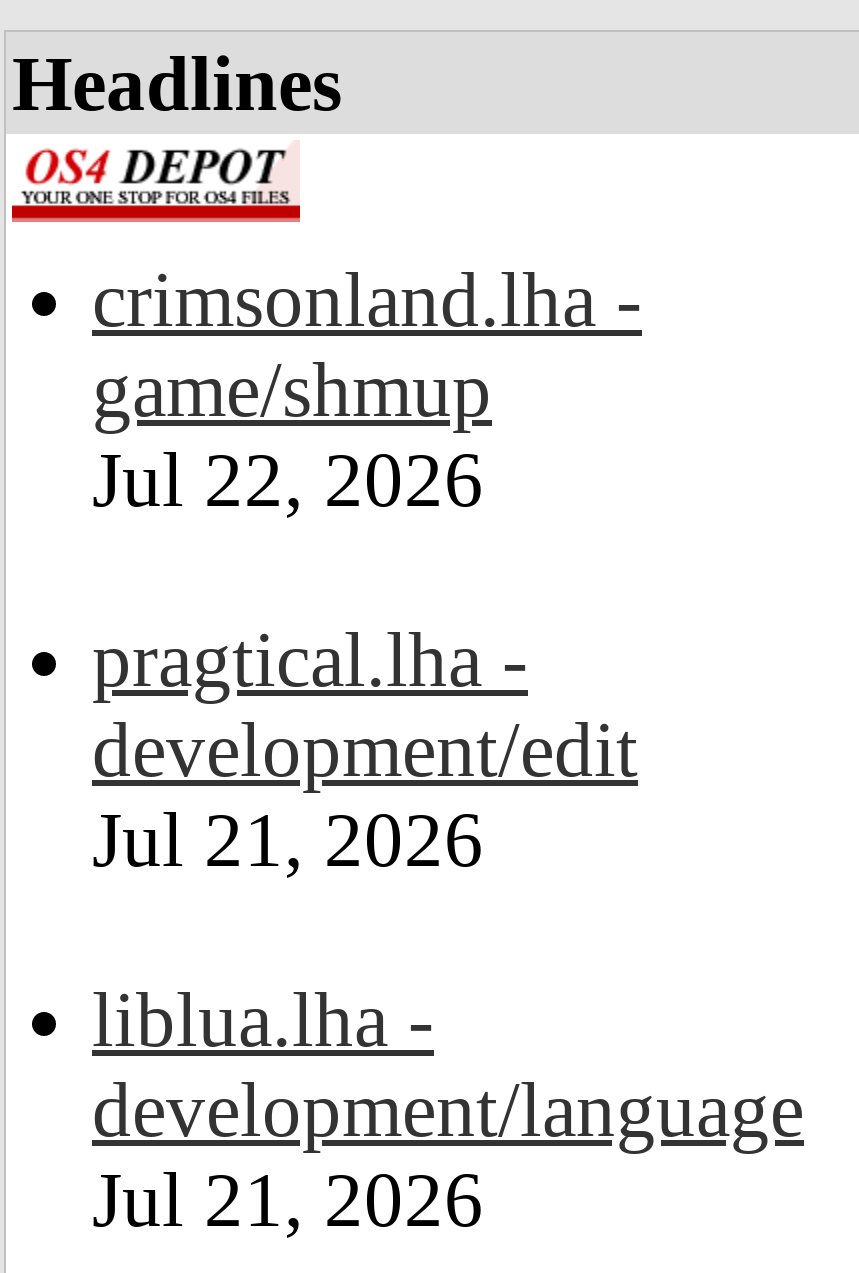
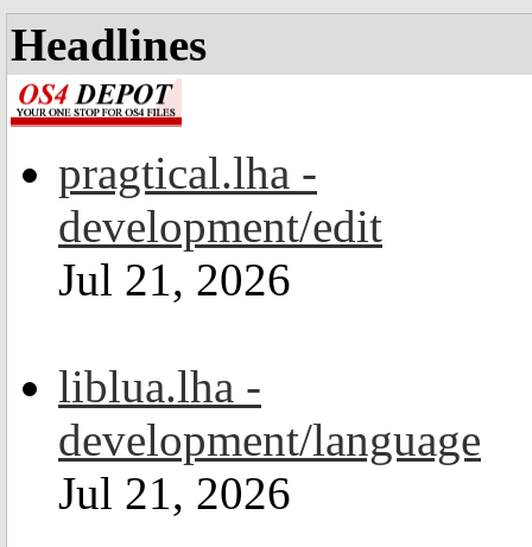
[92,256,642,522] crimsonland.lha - | game/shmup | Jul 22, 2026 -> none

